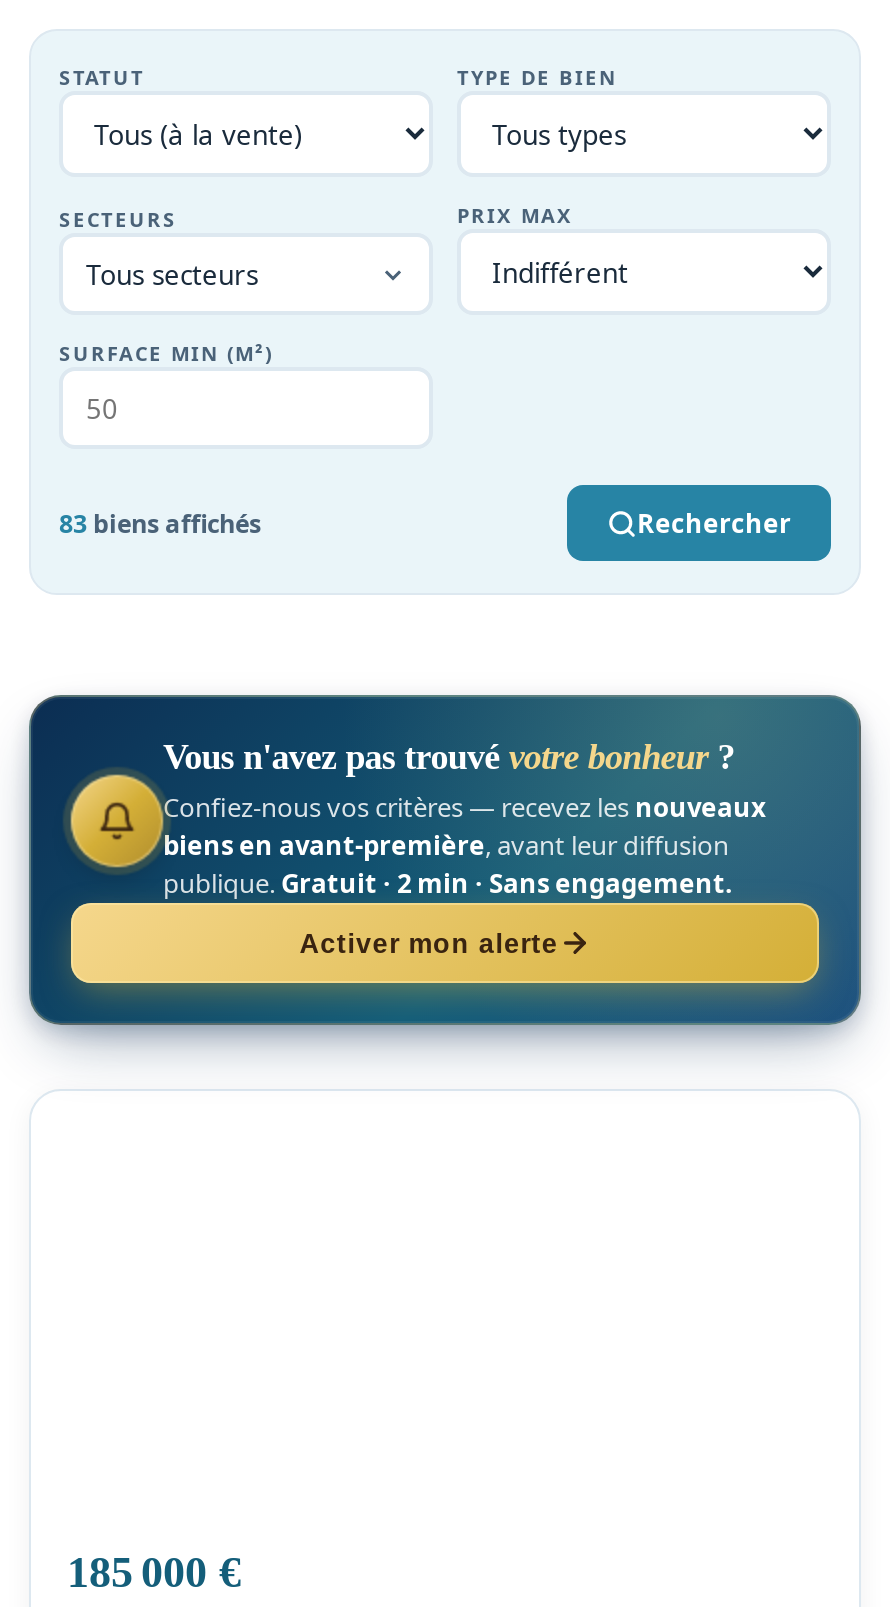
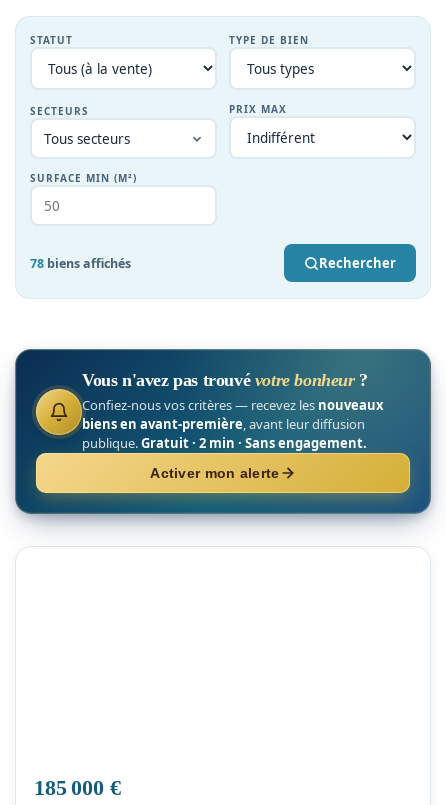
[59,506,261,540] 83 biens affichés -> [30,254,131,271] 78 biens affichés

